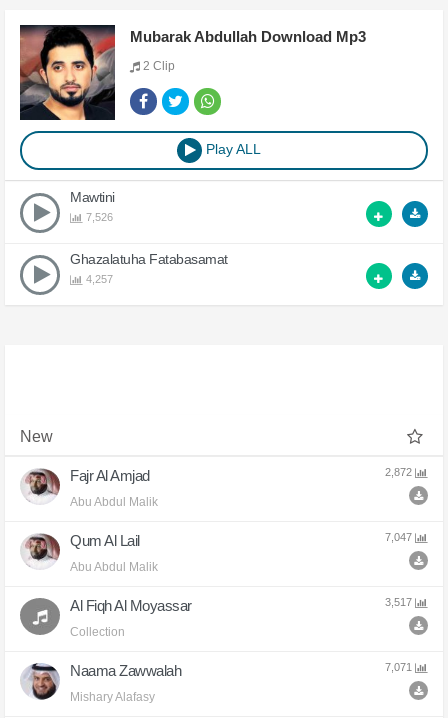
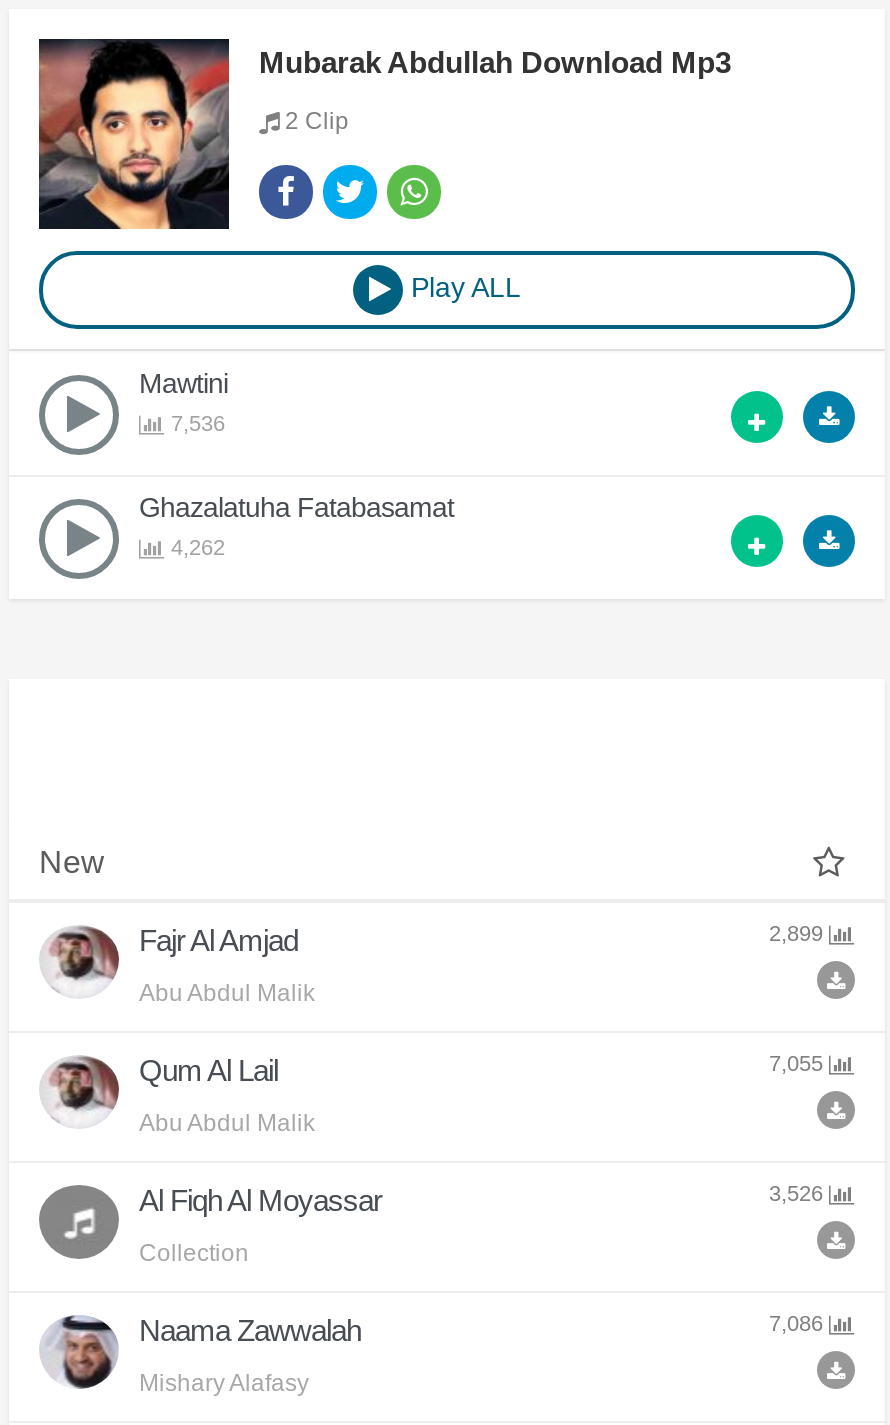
[83,211,113,223] 7,526 -> [165,412,225,436] 7,536
[83,273,113,285] 4,257 -> [165,536,225,560] 4,262
[385,466,415,478] 2,872 -> [769,922,829,946] 2,899
[385,531,415,543] 7,047 -> [769,1052,829,1076] 7,055
[385,596,415,608] 3,517 -> [769,1182,829,1206] 3,526
[385,661,415,673] 7,071 -> [769,1312,829,1336] 7,086

